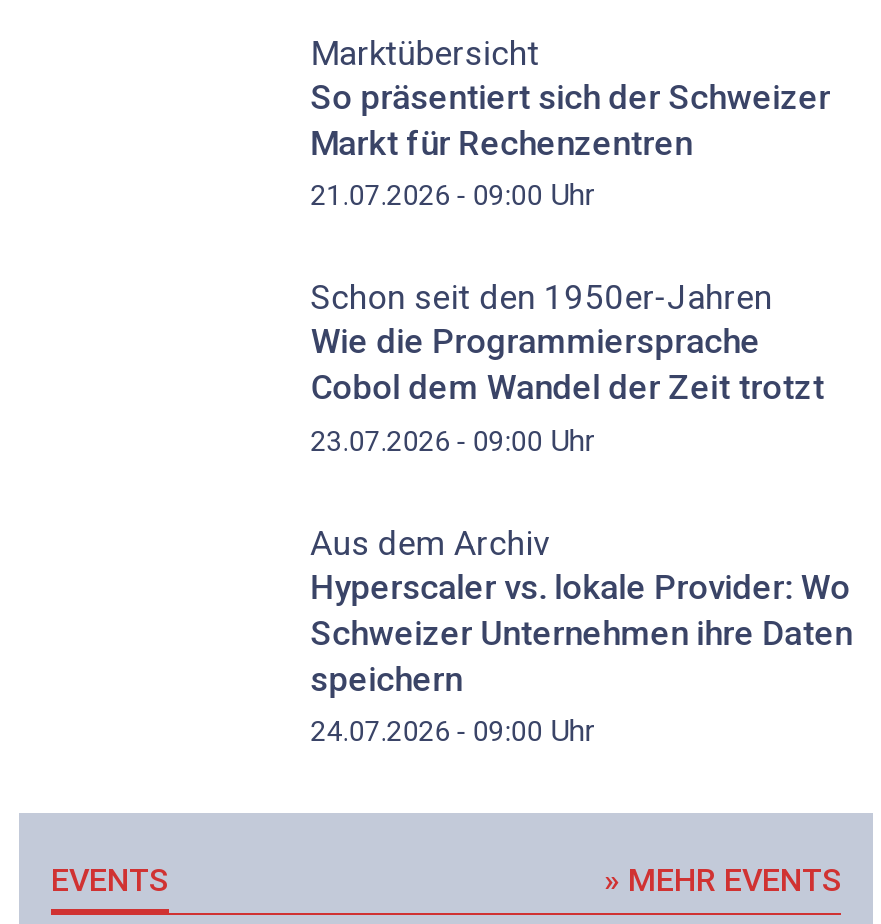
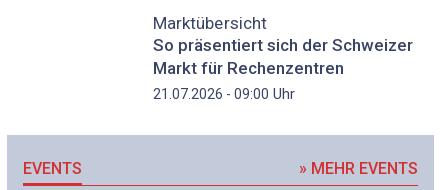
[311,278,853,750] Schon seit den 1950er-Jahren | Wie die Programmiersprache | Cobol dem Wandel der Zeit trotzt | 23.07.2026 - 09:00 Uhr | Aus dem Archiv | Hyperscaler vs. lokale Provider: Wo | Schweizer Unternehmen ihre Daten | speichern | 24.07.2026 - 09:00 Uhr -> none

